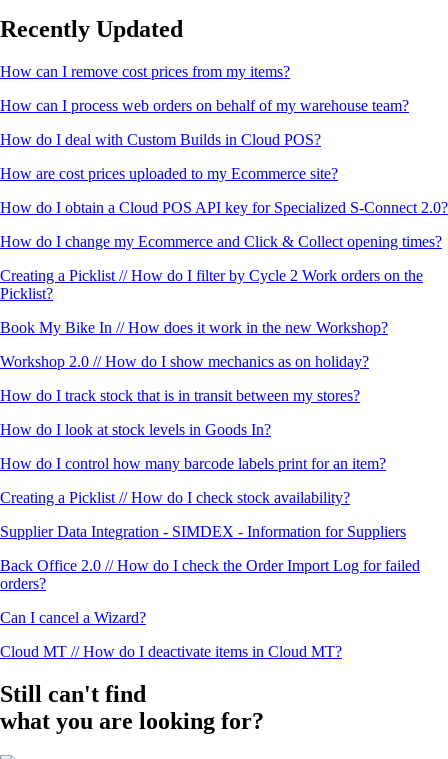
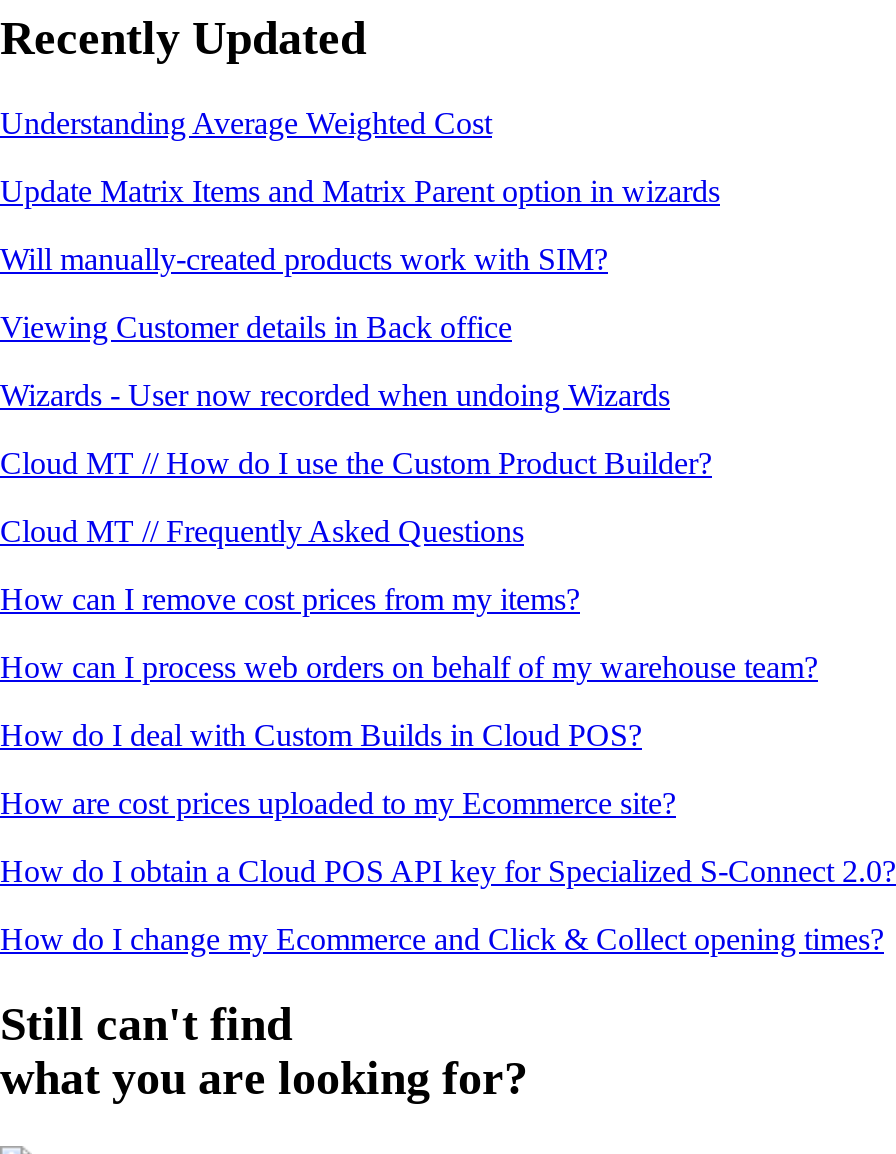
none -> [0,106,720,548] Understanding Average Weighted Cost | Update Matrix Items and Matrix Parent option in wizards | Will manually-created products work with SIM? | Viewing Customer details in Back office | Wizards - User now recorded when undoing Wizards | Cloud MT // How do I use the Custom Product Builder? | Cloud MT // Frequently Asked Questions
moved [0,63,448,250] -> [0,582,896,956]: How can I remove cost prices from my items? | How can I process web orders on behalf of my warehouse team? | How do I deal with Custom Builds in Cloud POS? | How are cost prices uploaded to my Ecommerce site? | How do I obtain a Cloud POS API key for Specialized S-Connect 2.0? | How do I change my Ecommerce and Click & Collect opening times?
[0,267,423,660] Creating a Picklist // How do I filter by Cycle 2 Work orders on the | Picklist? | Book My Bike In // How does it work in the new Workshop? | Workshop 2.0 // How do I show mechanics as on holiday? | How do I track stock that is in transit between my stores? | How do I look at stock levels in Goods In? | How do I control how many barcode labels print for an item? | Creating a Picklist // How do I check stock availability? | Supplier Data Integration - SIMDEX - Information for Suppliers | Back Office 2.0 // How do I check the Order Import Log for failed | orders? | Can I cancel a Wizard? | Cloud MT // How do I deactivate items in Cloud MT? -> none

